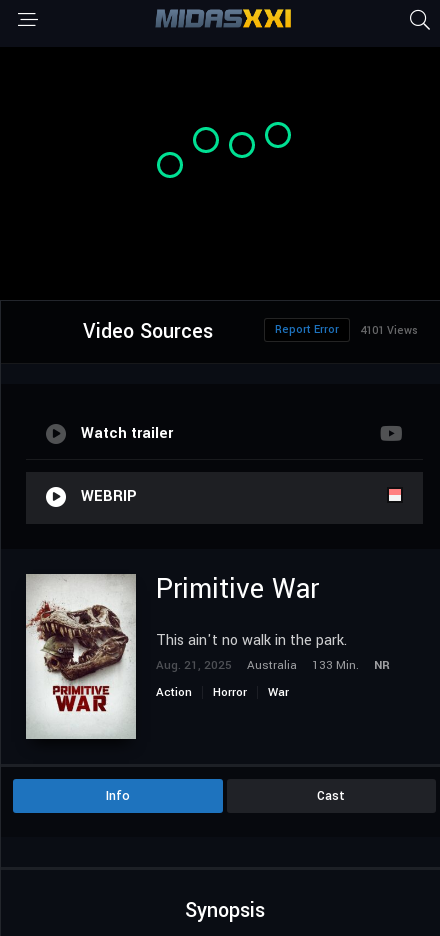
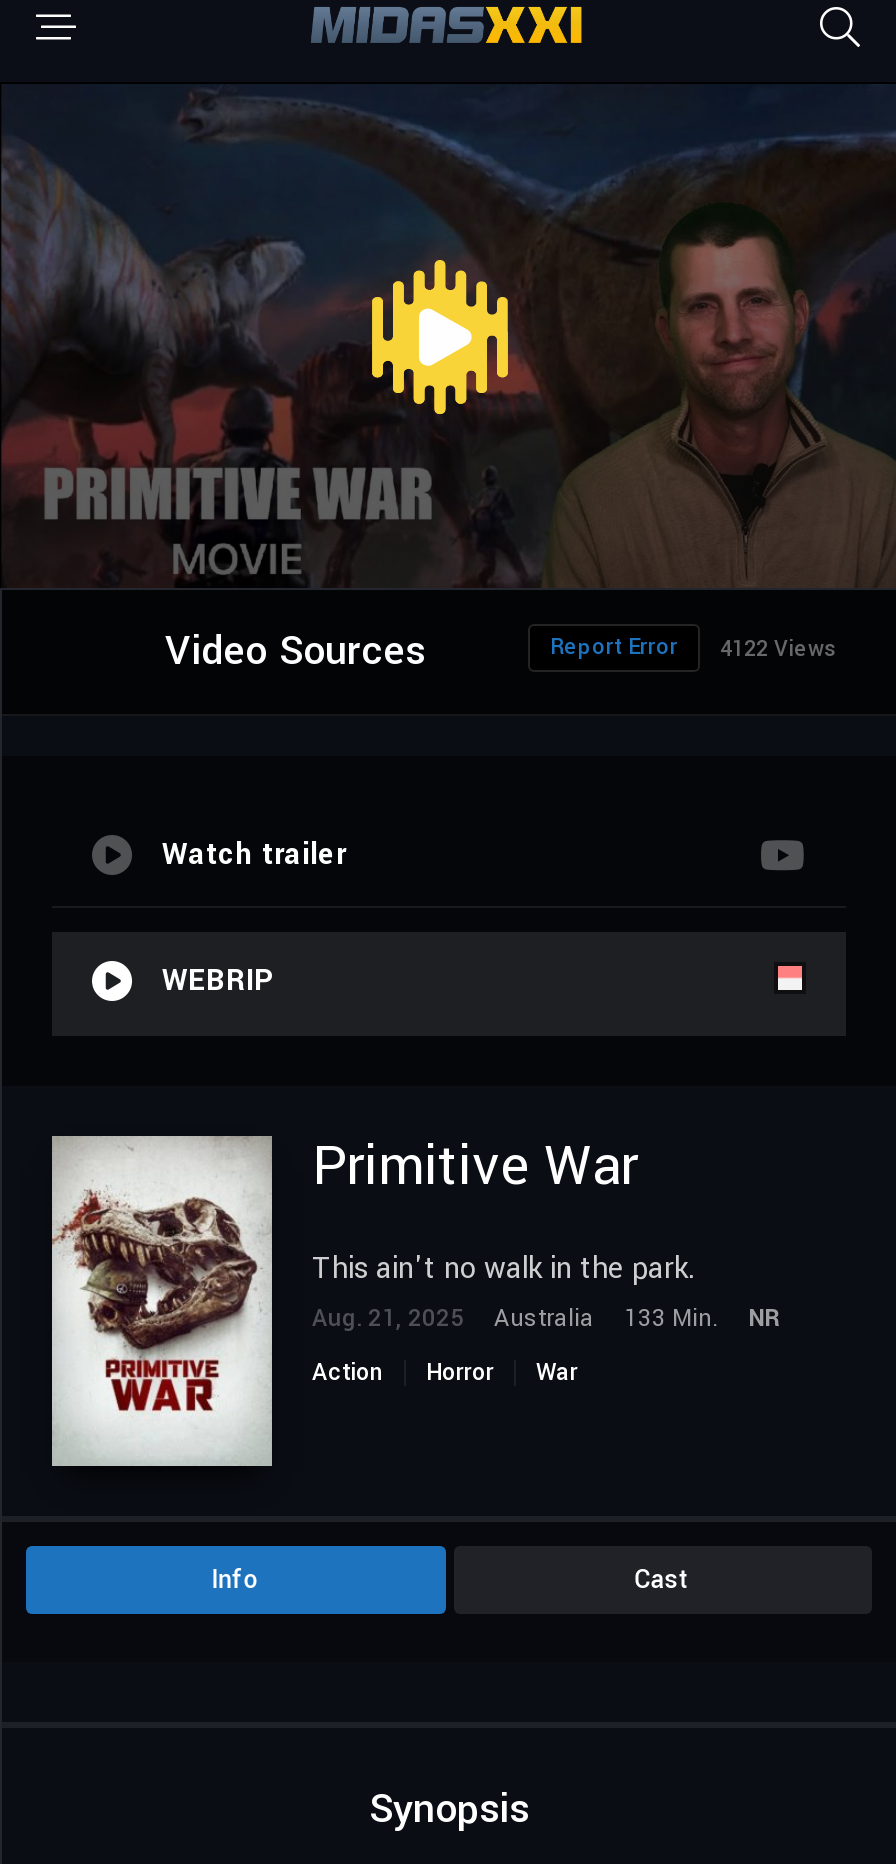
none -> [6,86,890,588] [image]
[275,322,418,338] Report Error 4101 Views -> [550,632,836,664] Report Error 4122 Views

